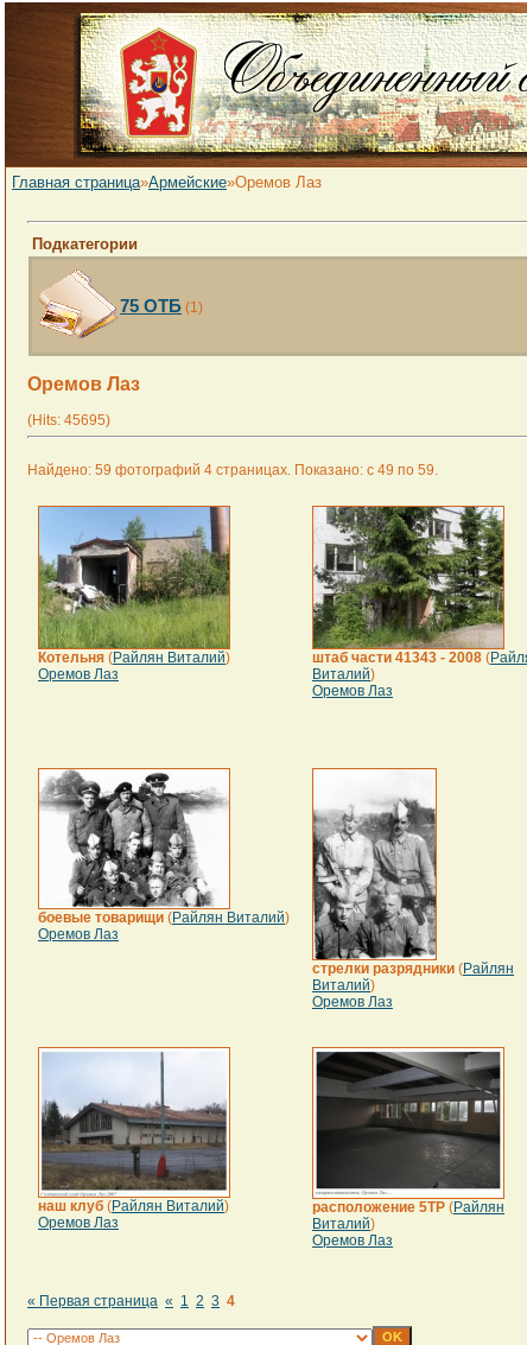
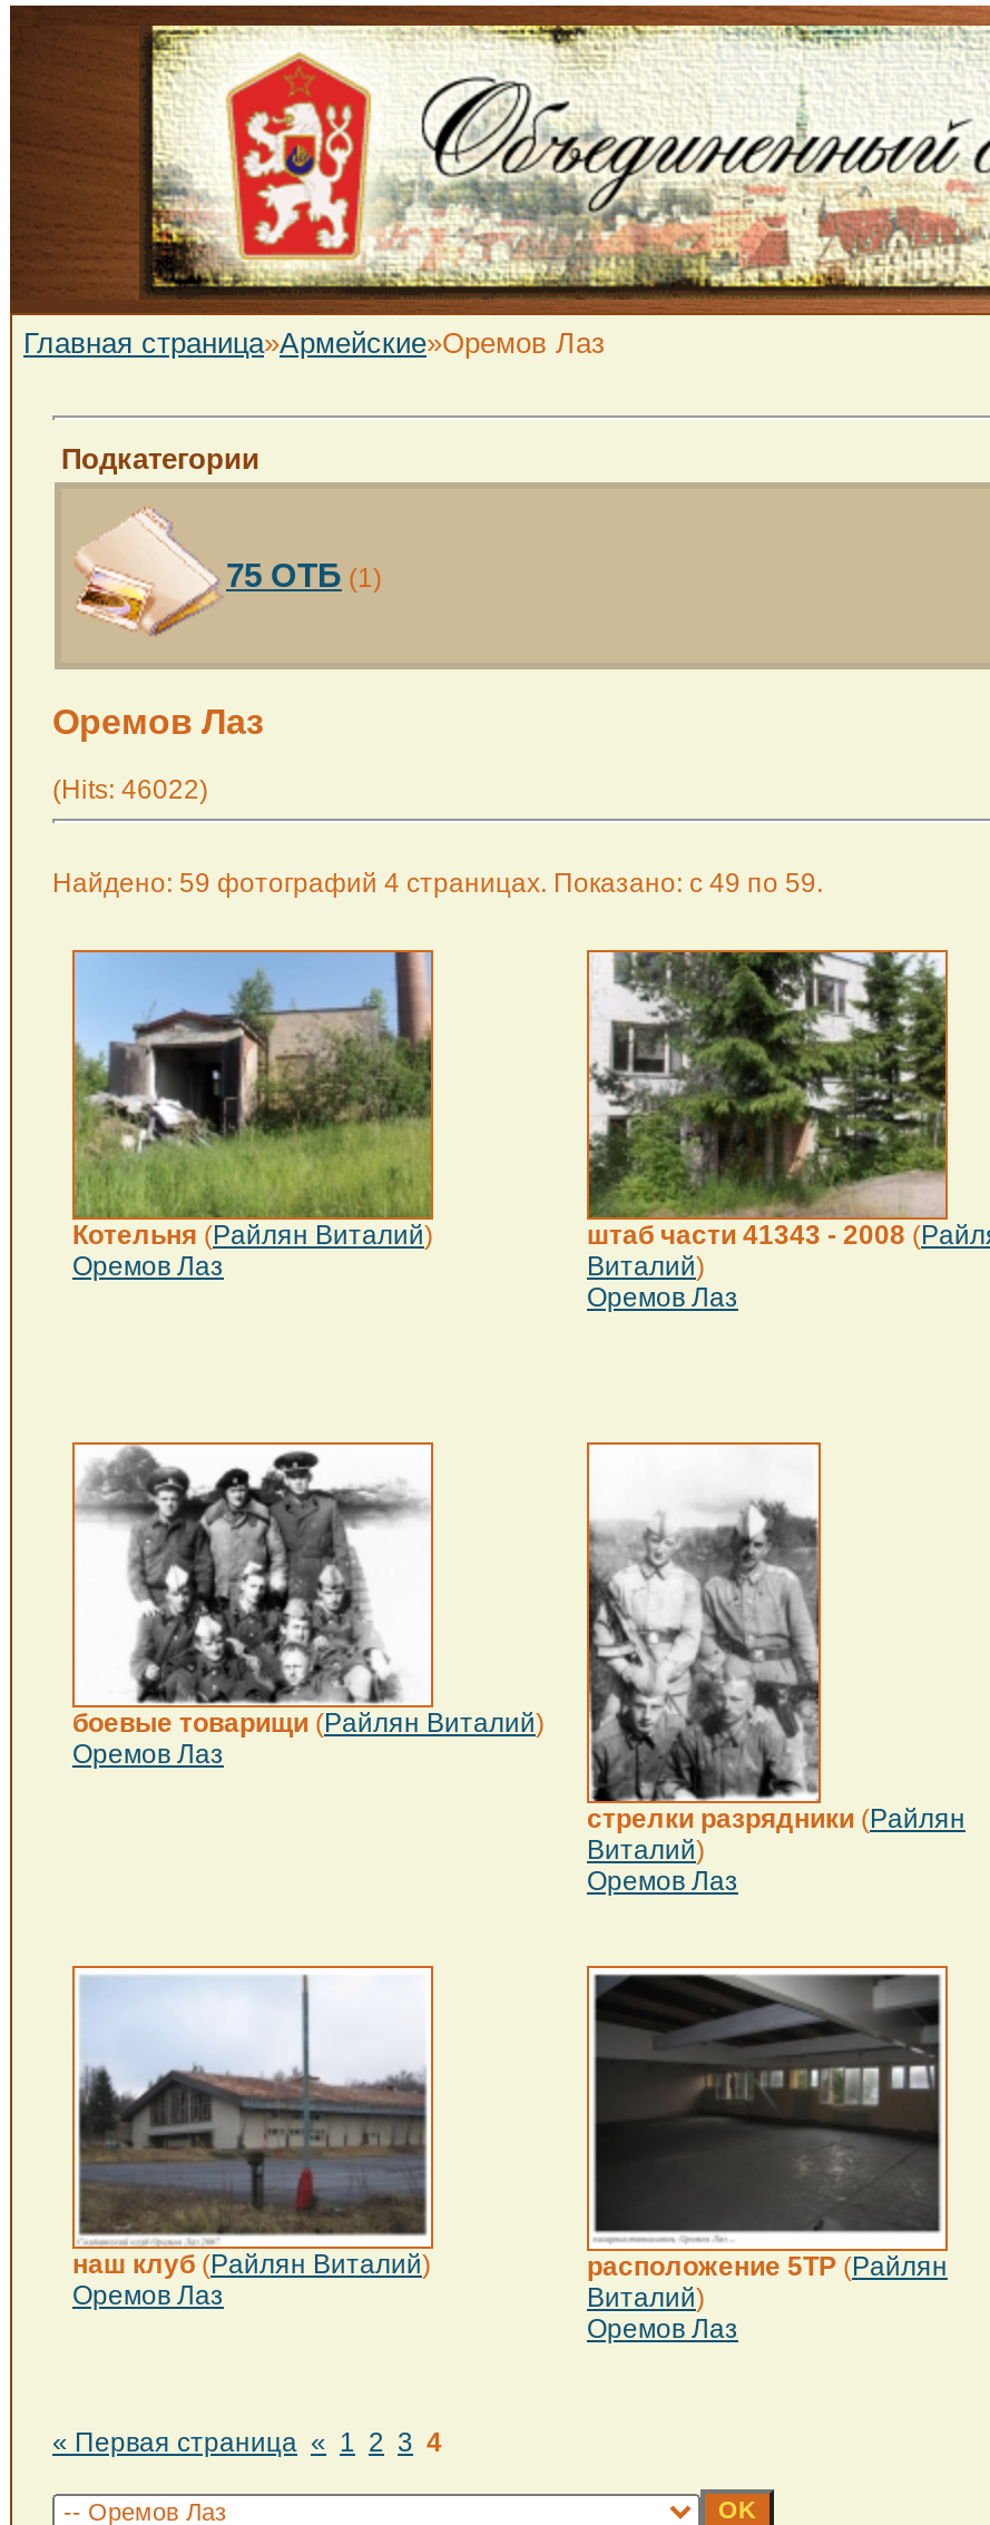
[27,412,110,429] (Hits: 45695) -> [52,774,208,805] (Hits: 46022)

